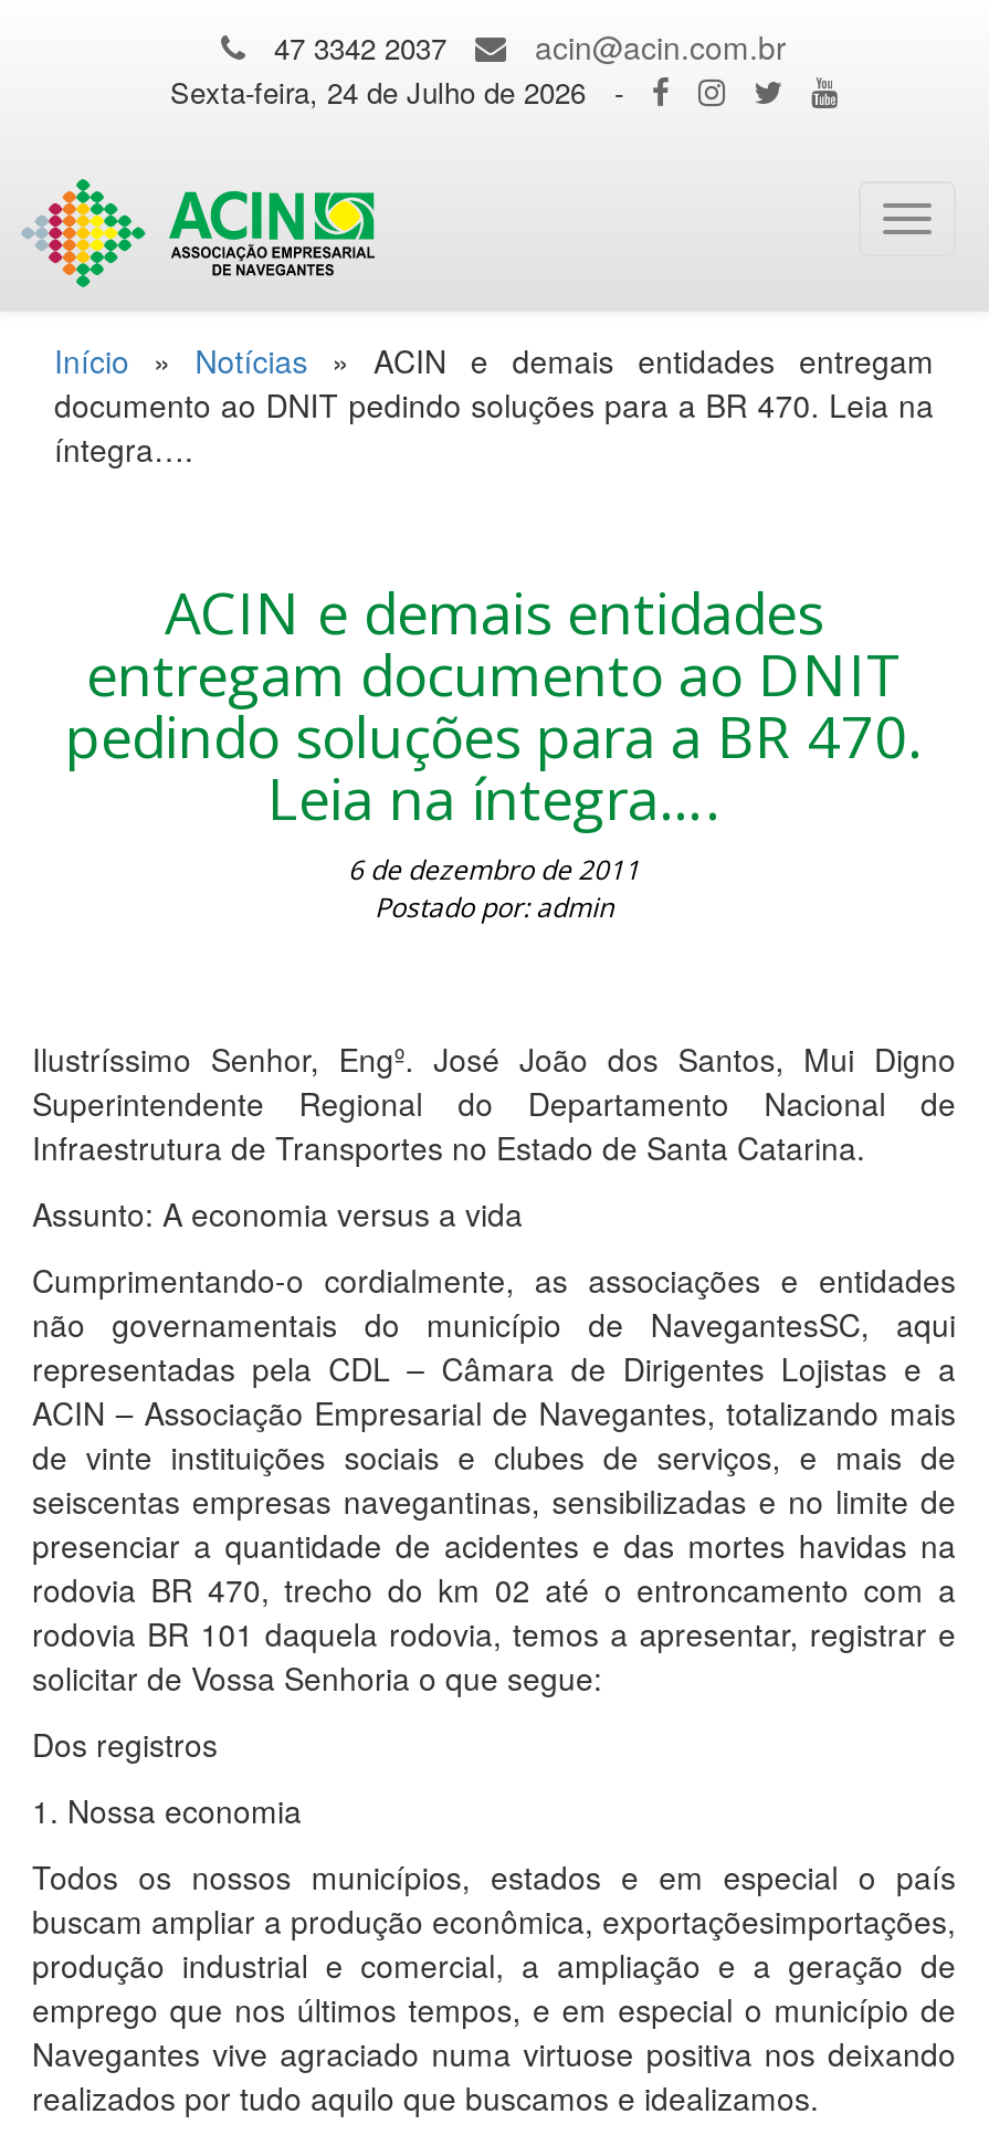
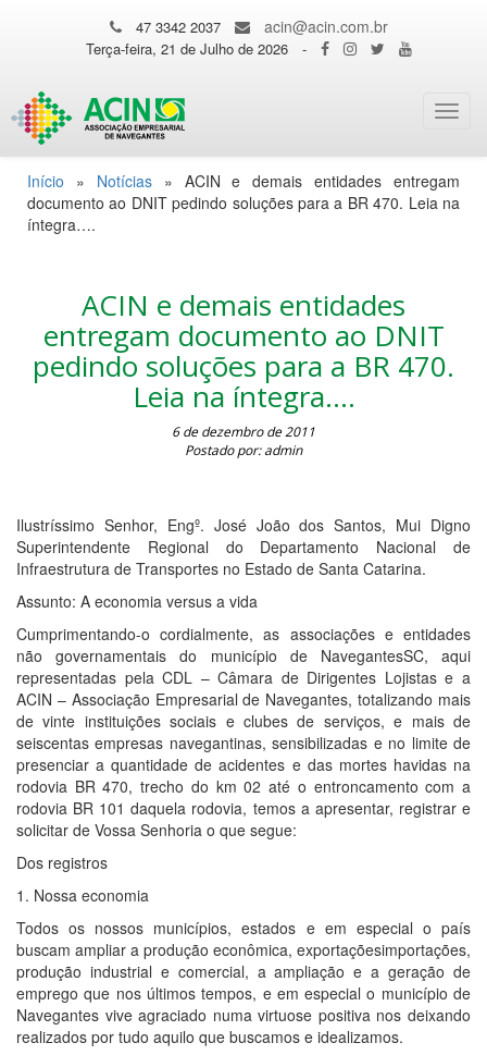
[170,71,586,113] Sexta-feira, 24 de Julho de 2026 -> [85,38,288,59] Terça-feira, 21 de Julho de 2026

